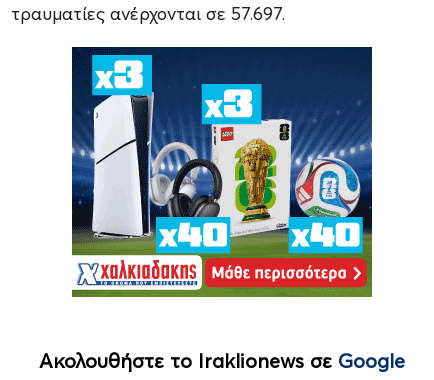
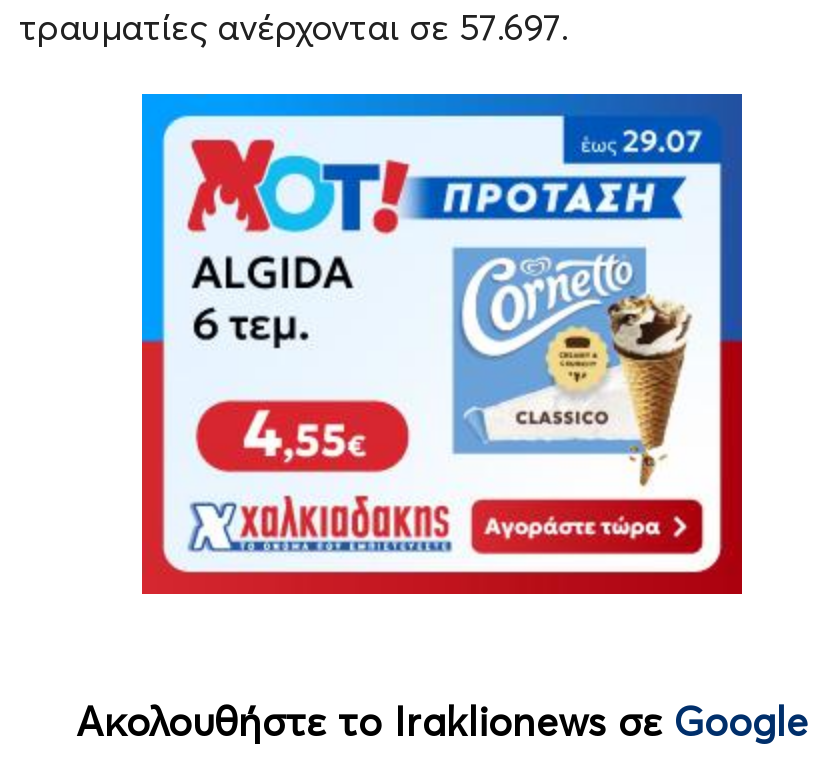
[71,46,373,298] [image] -> [140,92,744,596] [image]

